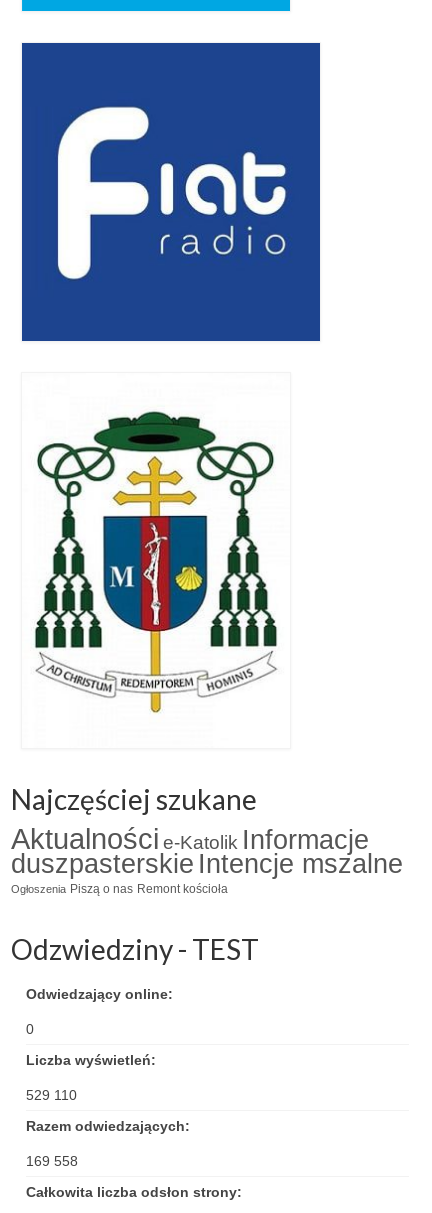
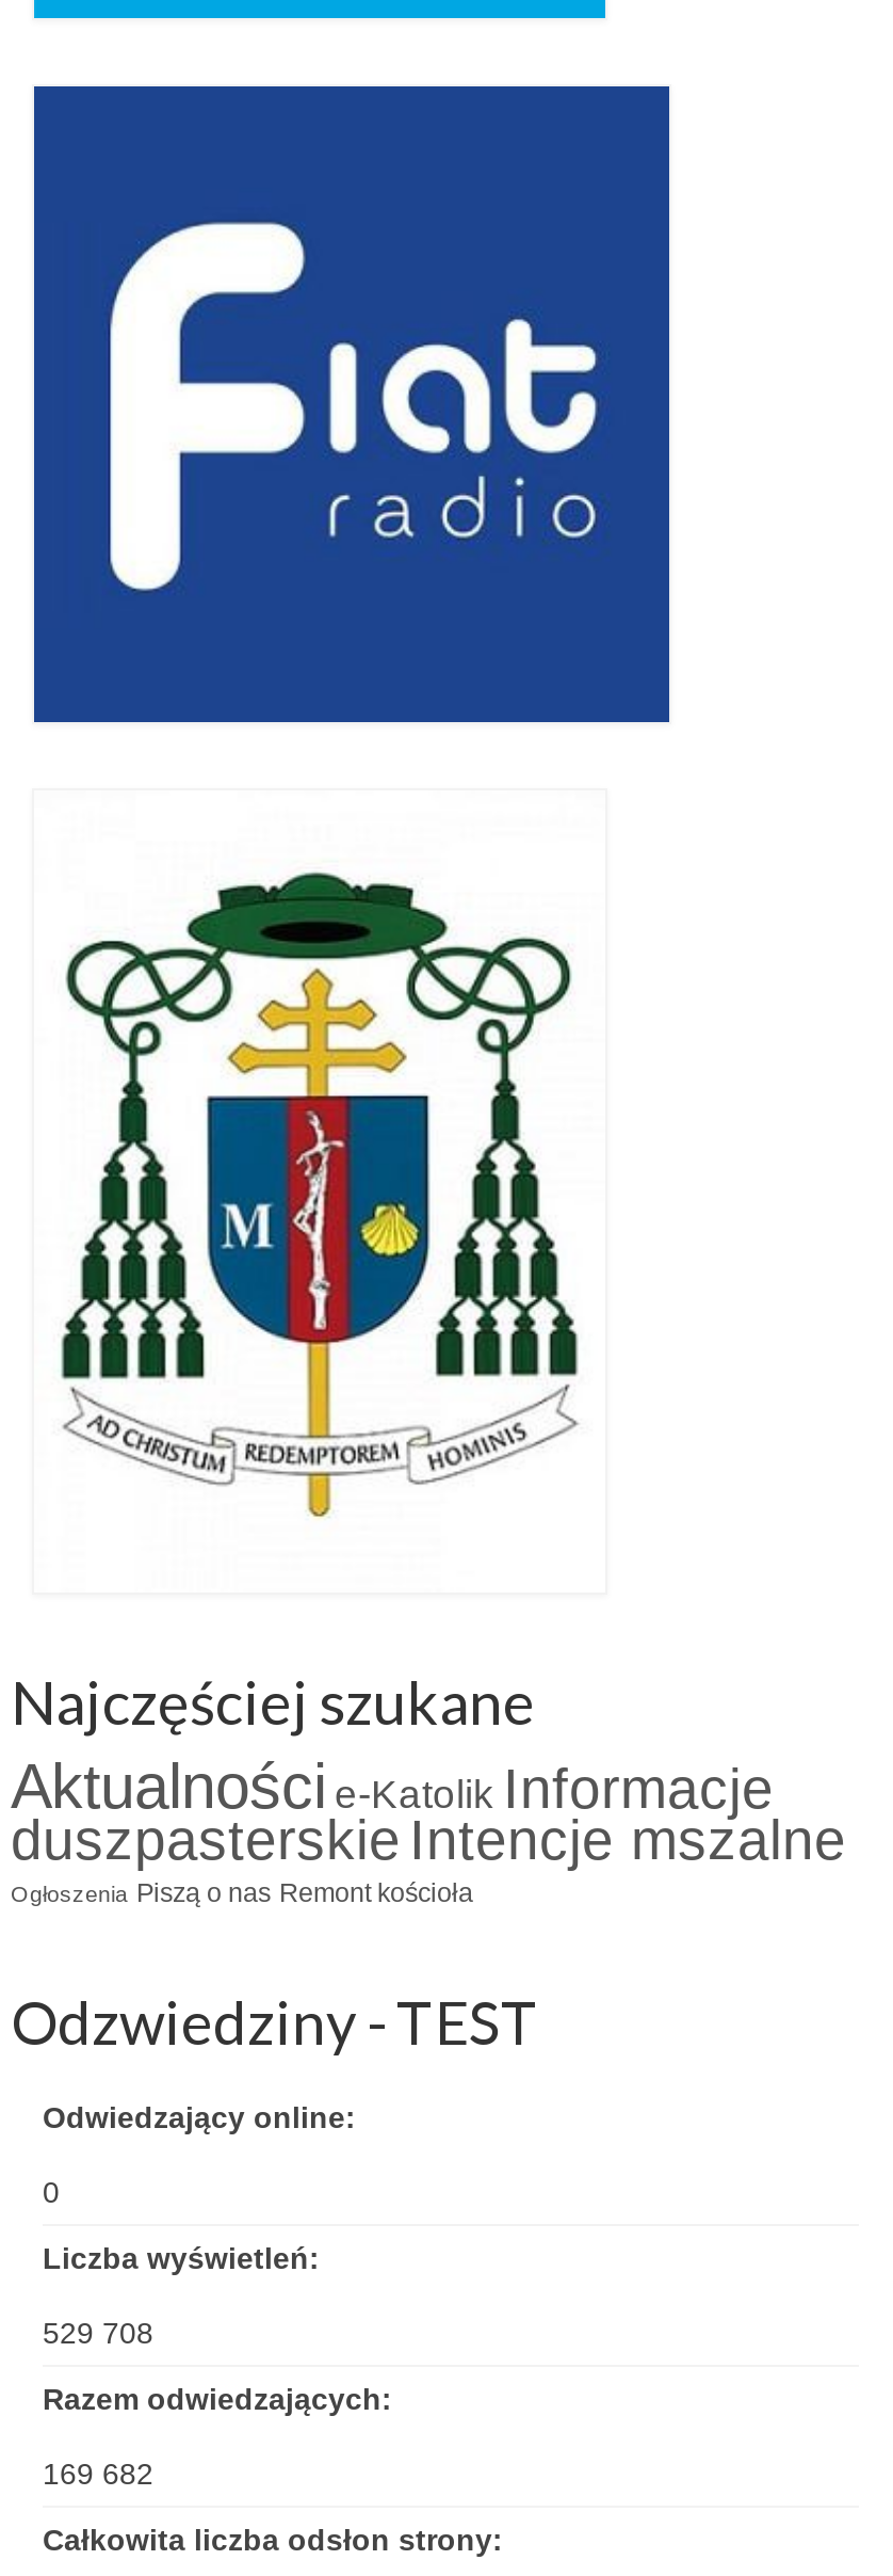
[26,1087,77,1103] 529 110 -> [43,2315,153,2349] 529 708
[26,1153,78,1169] 169 558 -> [43,2456,153,2490] 169 682

